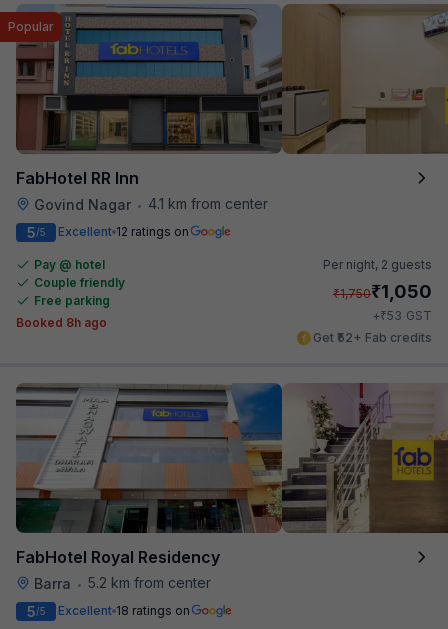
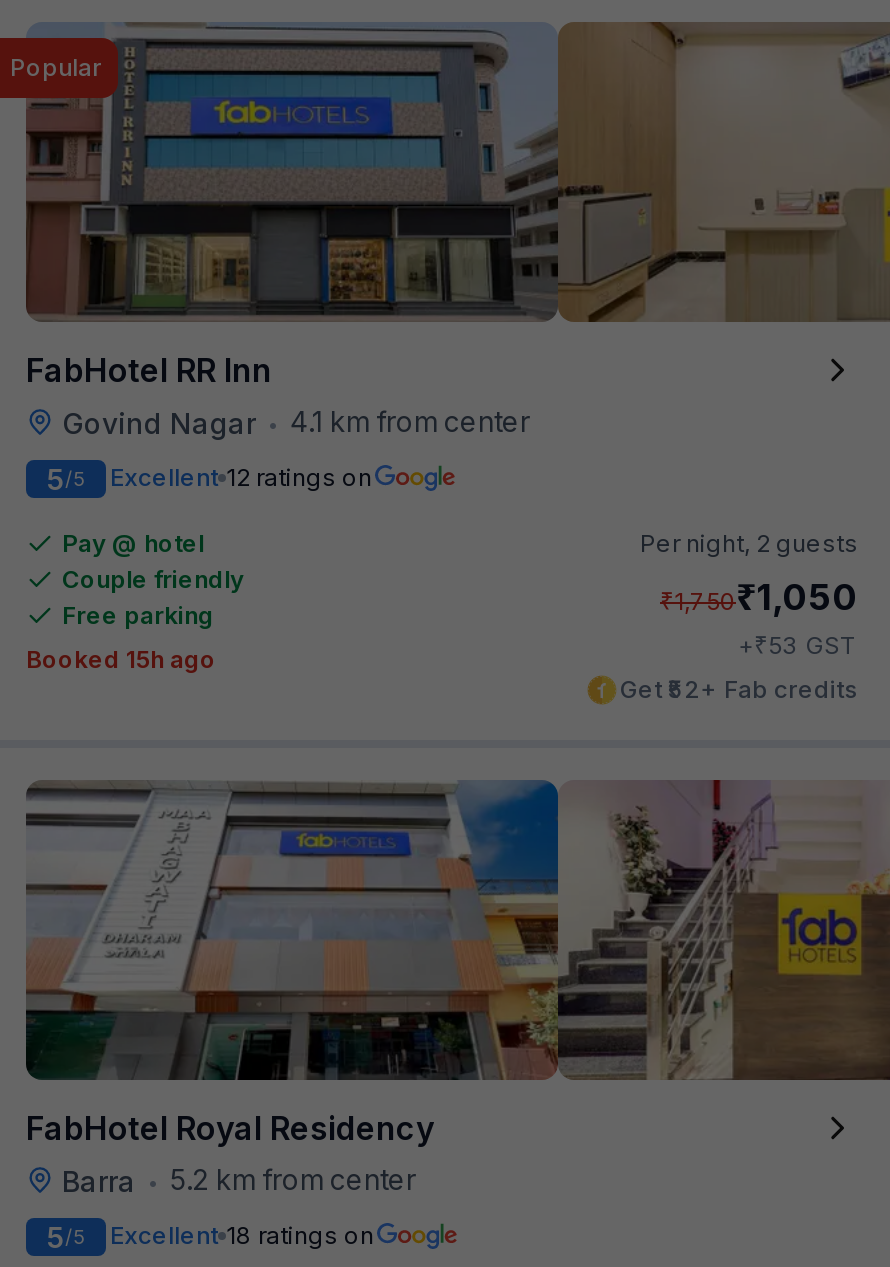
[16,314,107,329] Booked 8h ago -> [26,643,216,673] Booked 15h ago

